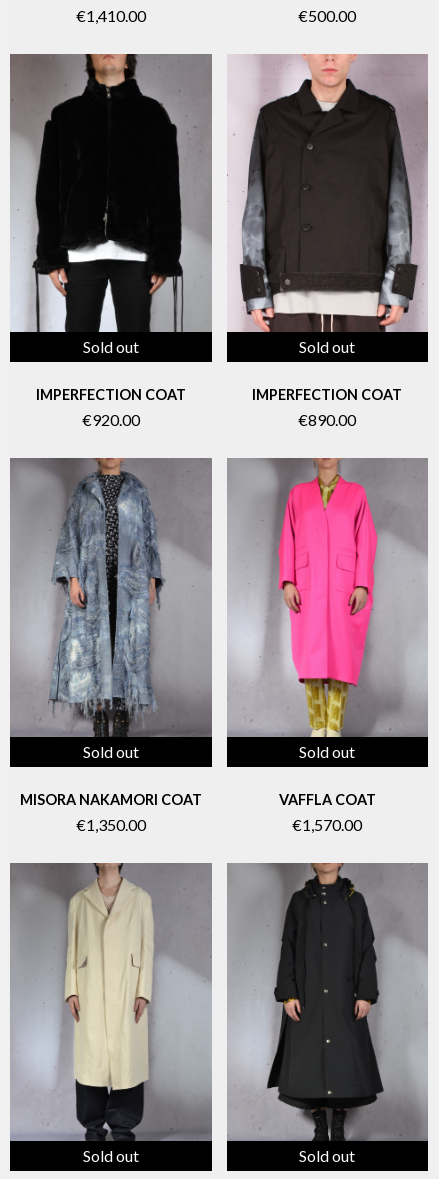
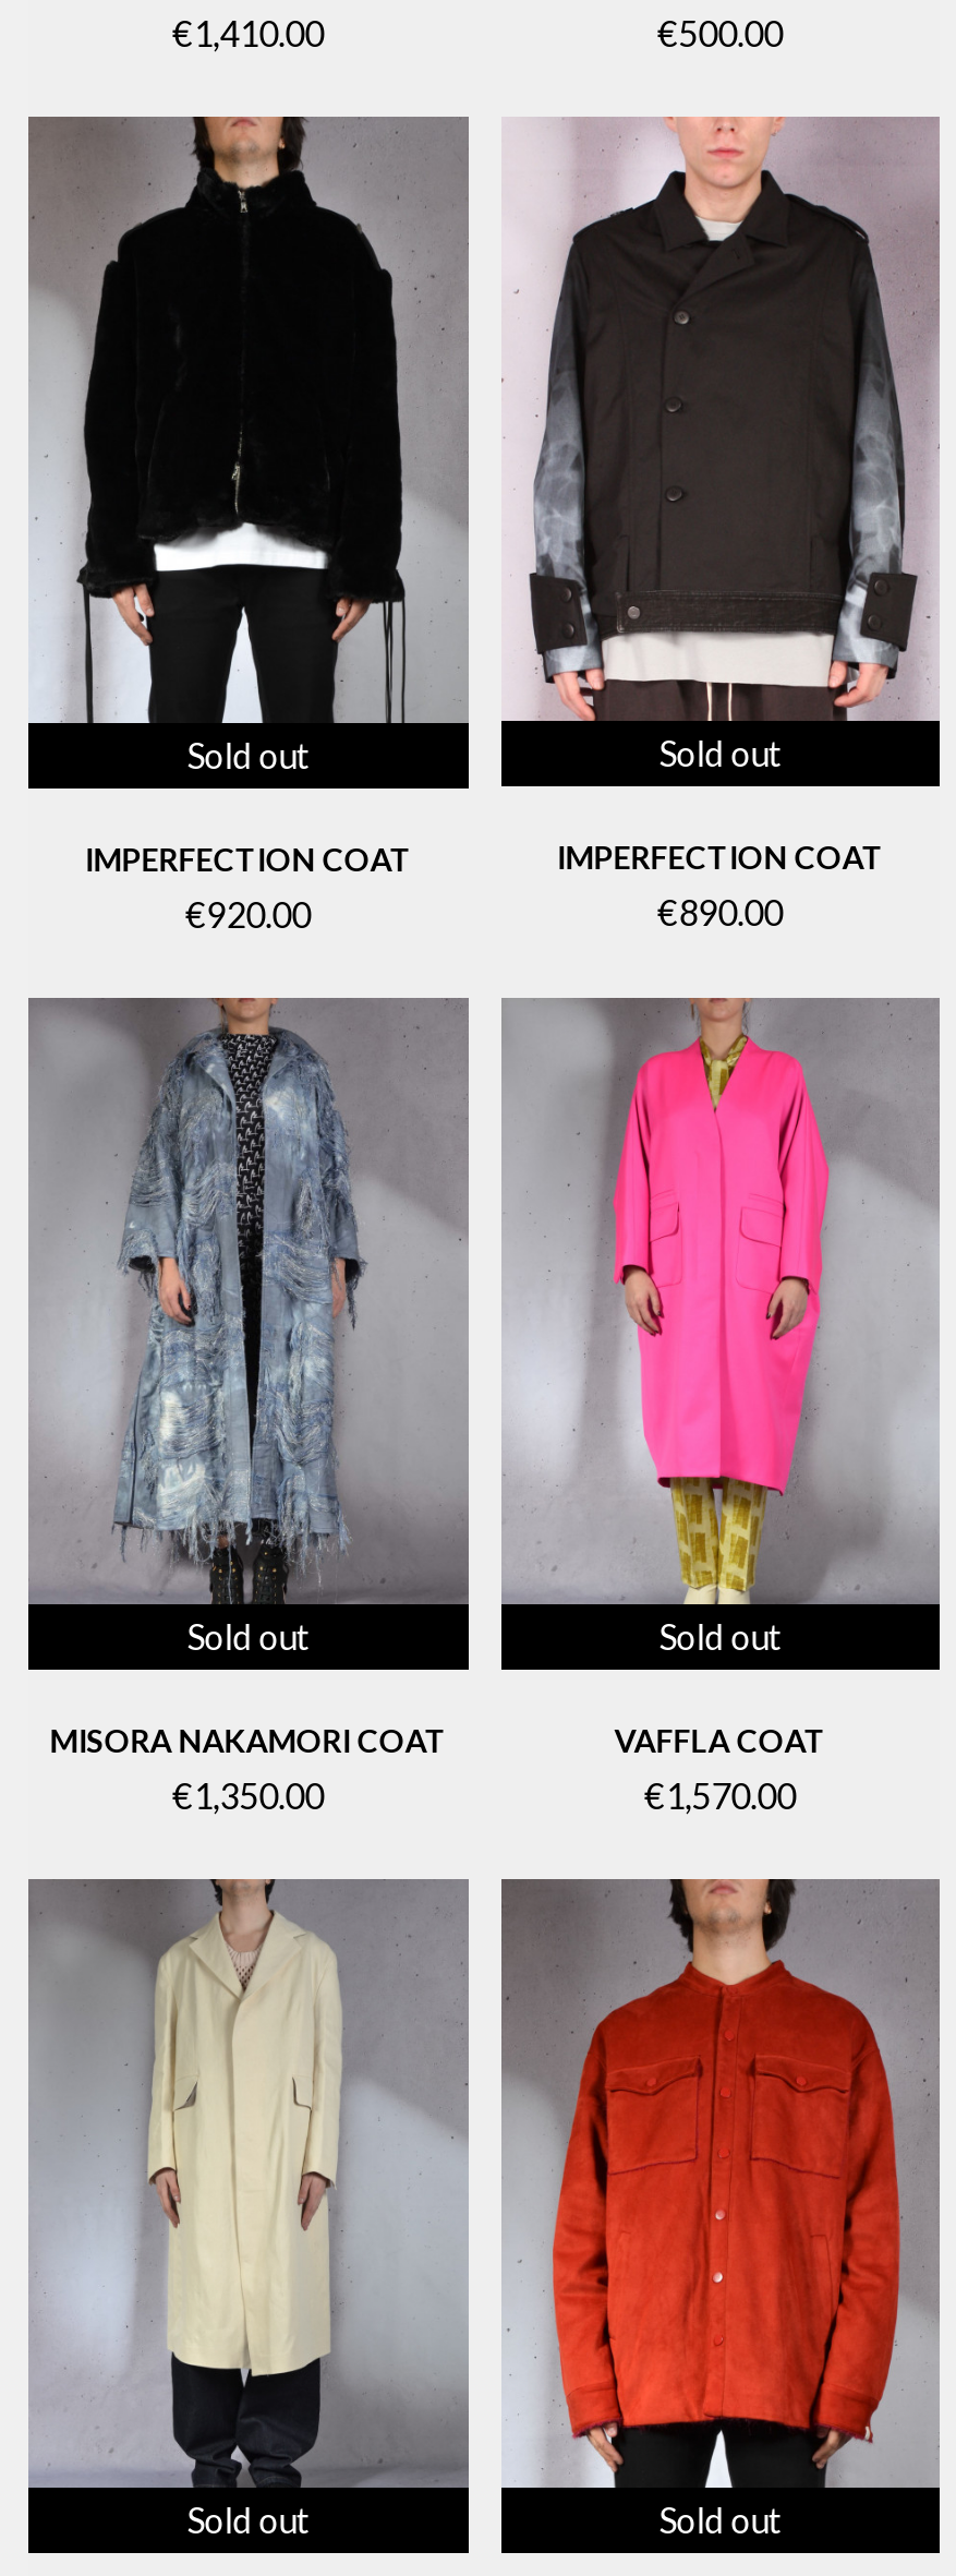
[227,862,427,1142] [image] -> [504,1877,937,2490] [image]

